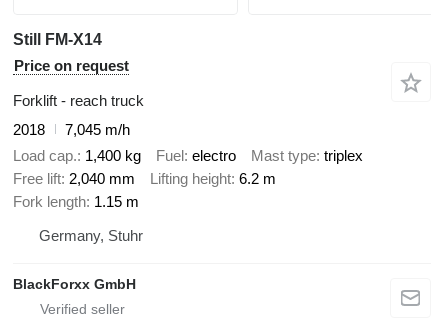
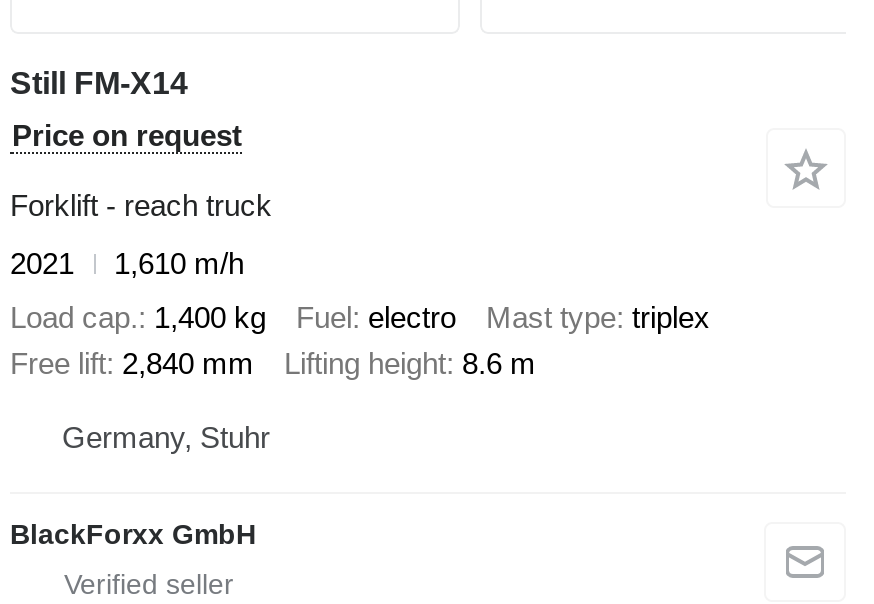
[13,121,45,138] 2018 -> [10,246,74,280] 2021
[65,121,130,138] 7,045 m/h -> [114,246,244,280] 1,610 m/h
[13,170,276,210] Free lift 2,040 mm | Lifting height 6.2 m | Fork length 1.15 m -> [10,345,536,379] Free lift 2,840 mm | Lifting height 8.6 m

